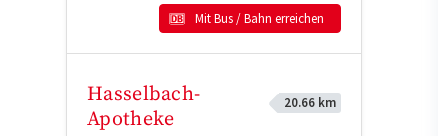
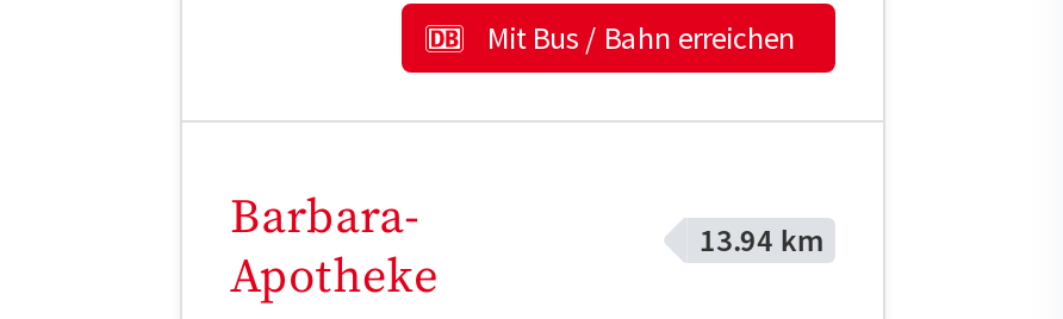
[87,82,200,107] Hasselbach- -> [230,190,419,250] Barbara-
[284,94,336,111] 20.66 km -> [699,220,823,260] 13.94 km

